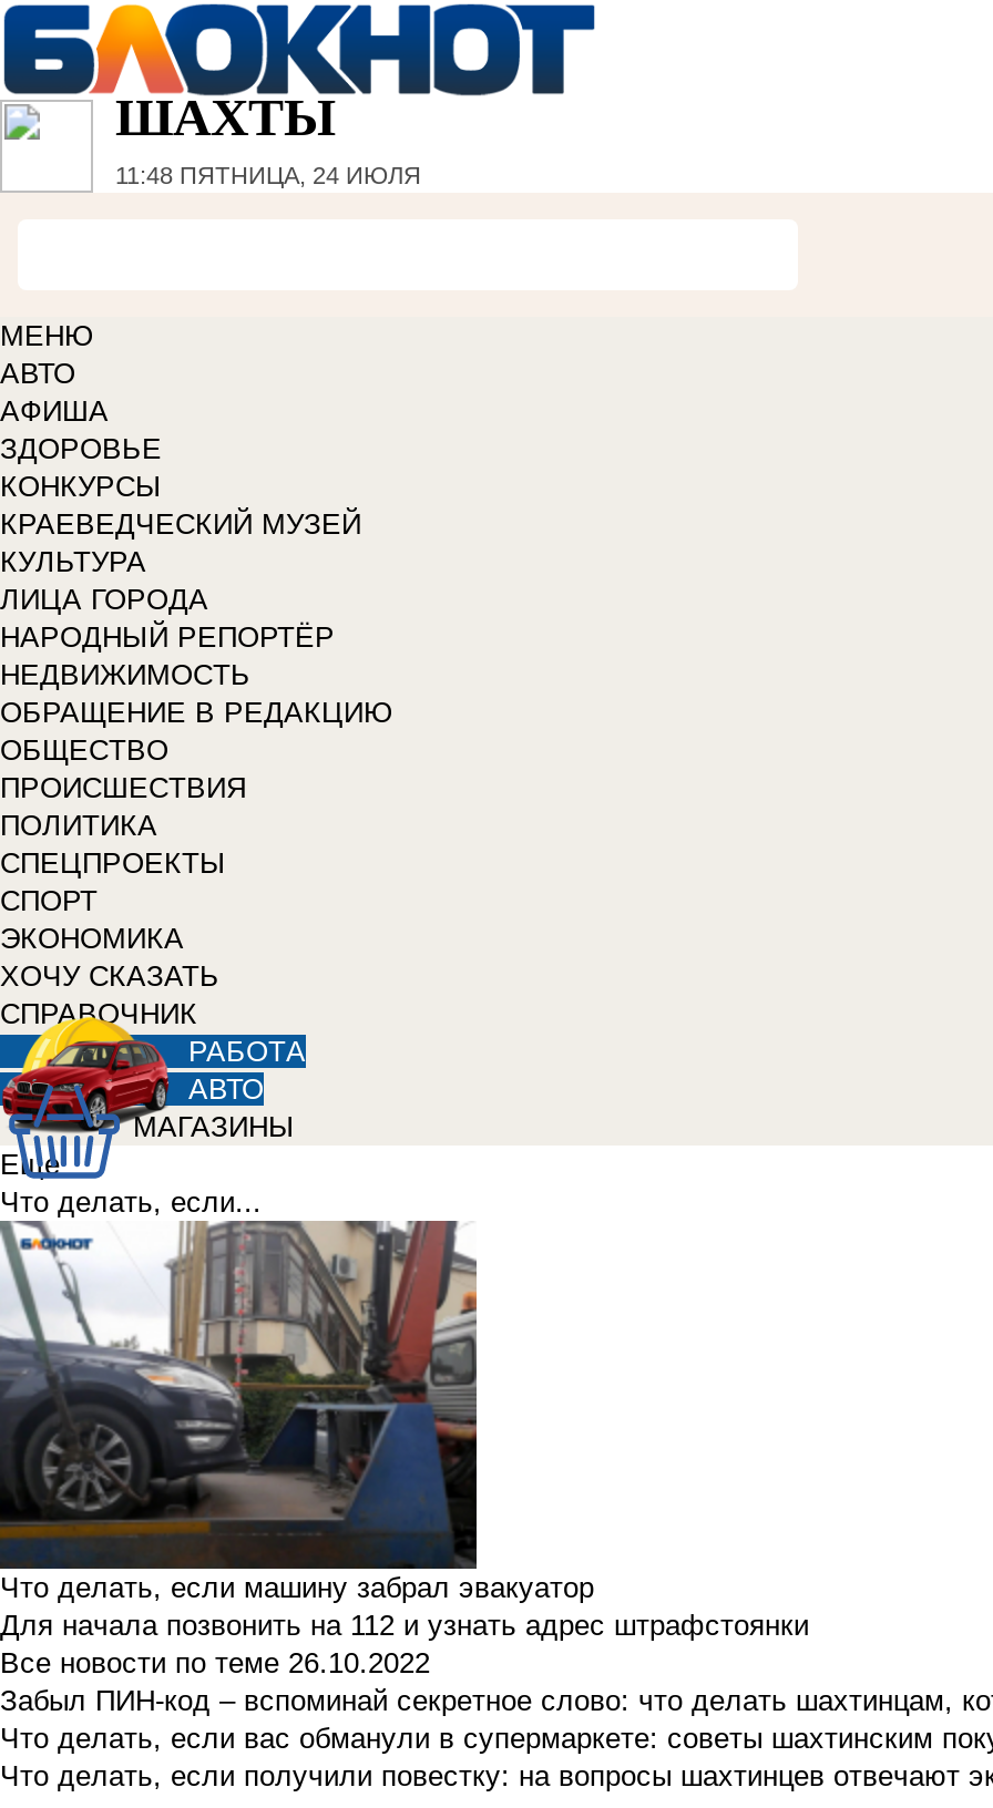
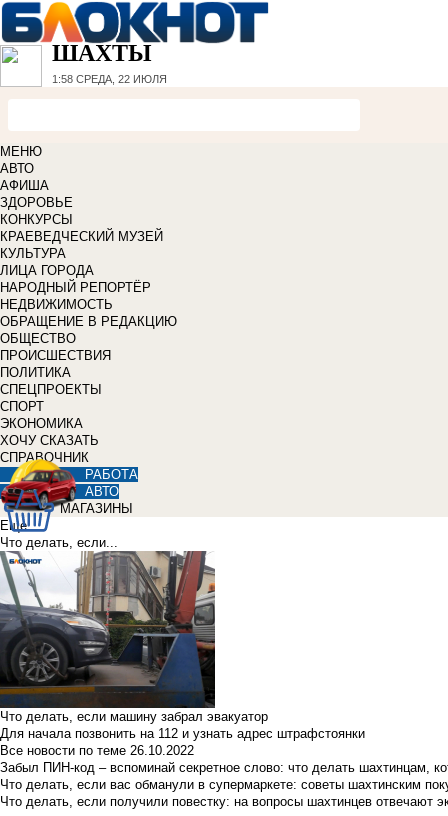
[115,163,421,189] 11:48 ПЯТНИЦА, 24 ИЮЛЯ -> [52,73,167,85] 1:58 СРЕДА, 22 ИЮЛЯ

